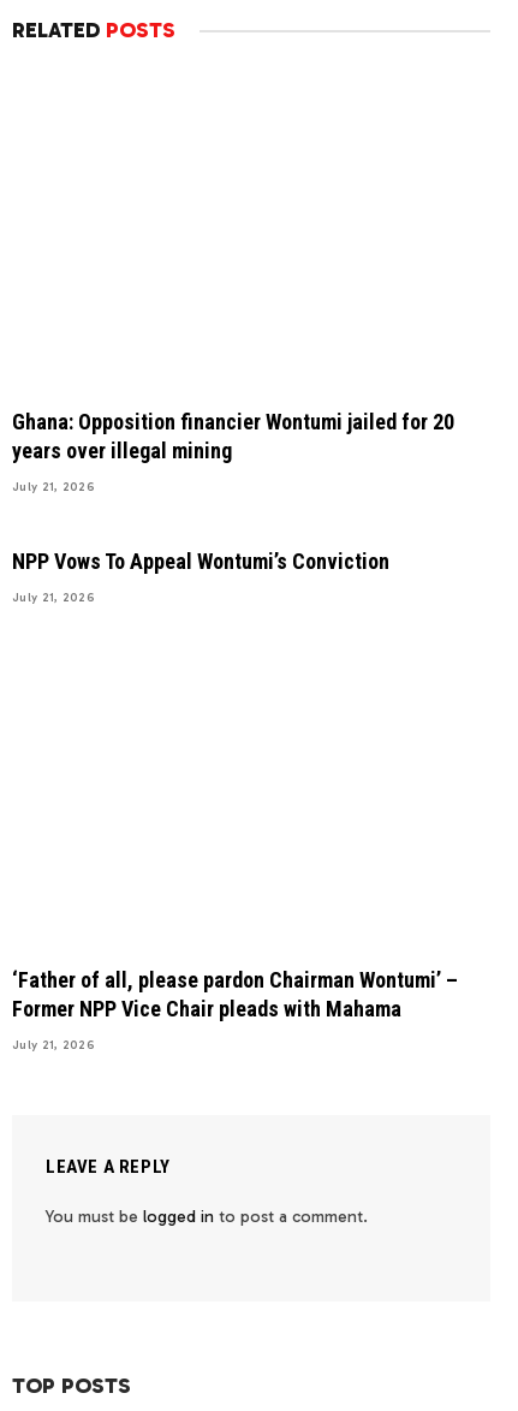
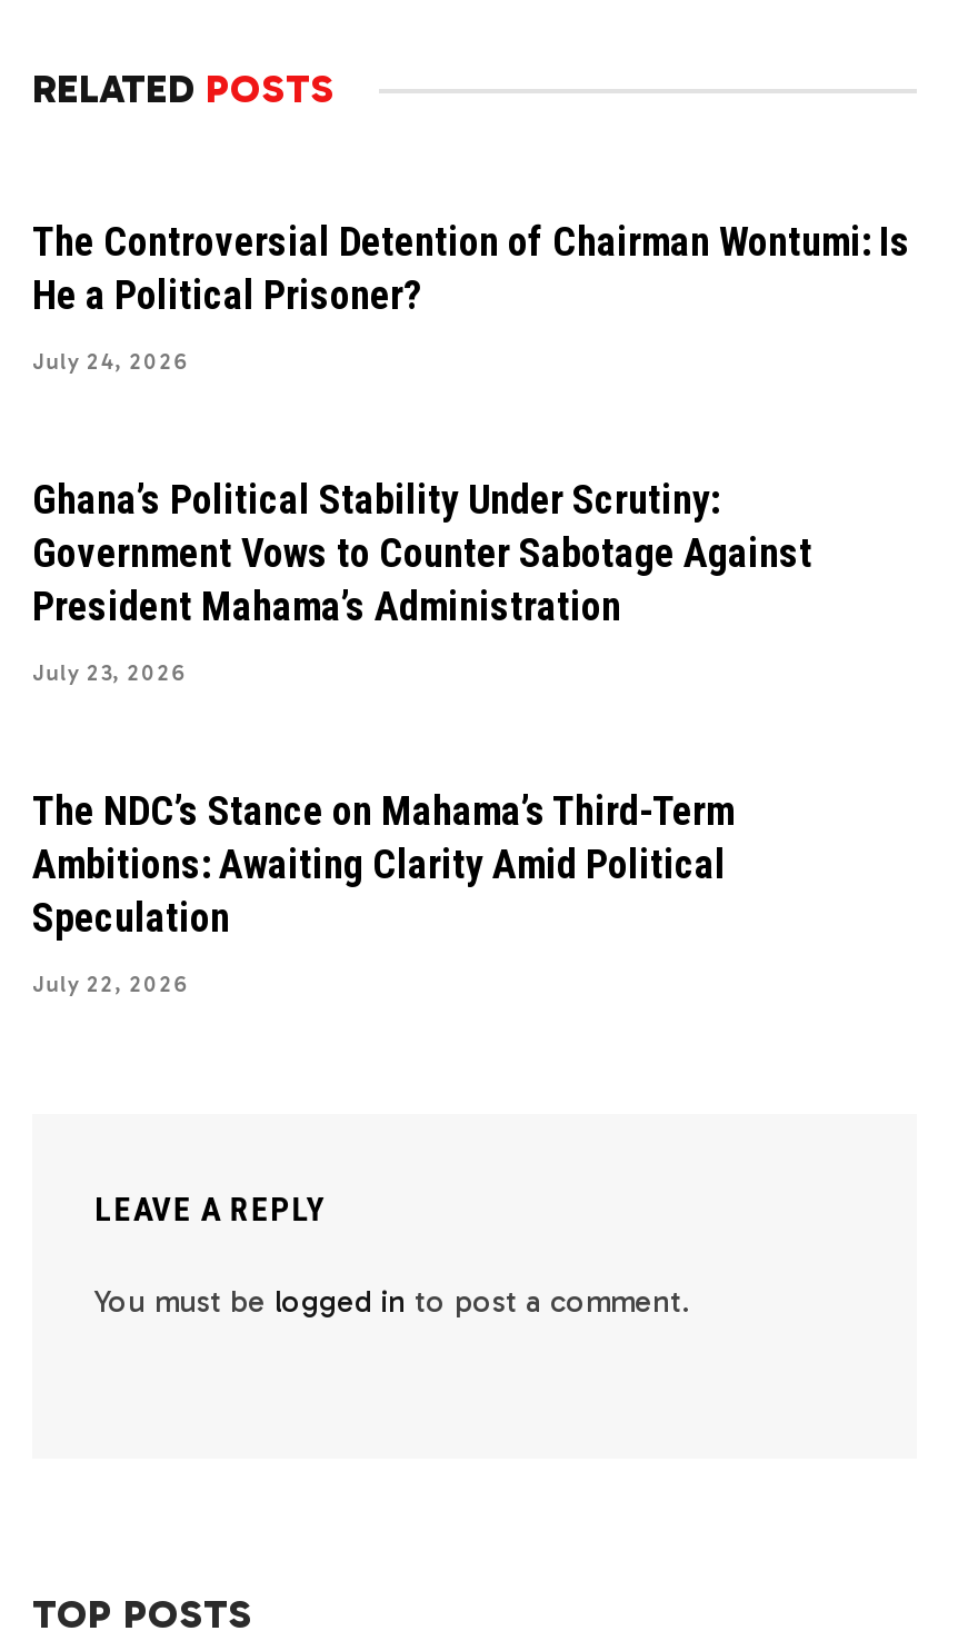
[12,409,454,463] Ghana: Opposition financier Wontumi jailed for 20 | years over illegal mining -> [32,218,910,318] The Controversial Detention of Chairman Wontumi: Is | He a Political Prisoner?
[12,479,95,494] July 21, 2026 -> [32,349,190,376] July 24, 2026
[12,548,389,573] NPP Vows To Appeal Wontumi’s Conviction -> [32,476,812,629] Ghana’s Political Stability Under Scrutiny: | Government Vows to Counter Sabotage Against | President Mahama’s Administration
[12,590,95,605] July 21, 2026 -> [32,660,188,687] July 23, 2026
[12,968,458,1022] ‘Father of all, please pardon Chairman Wontumi’ – | Former NPP Vice Chair pleads with Mahama -> [32,787,735,940] The NDC’s Stance on Mahama’s Third-Term | Ambitions: Awaiting Clarity Amid Political | Speculation
[12,1039,95,1053] July 21, 2026 -> [32,971,190,998] July 22, 2026

